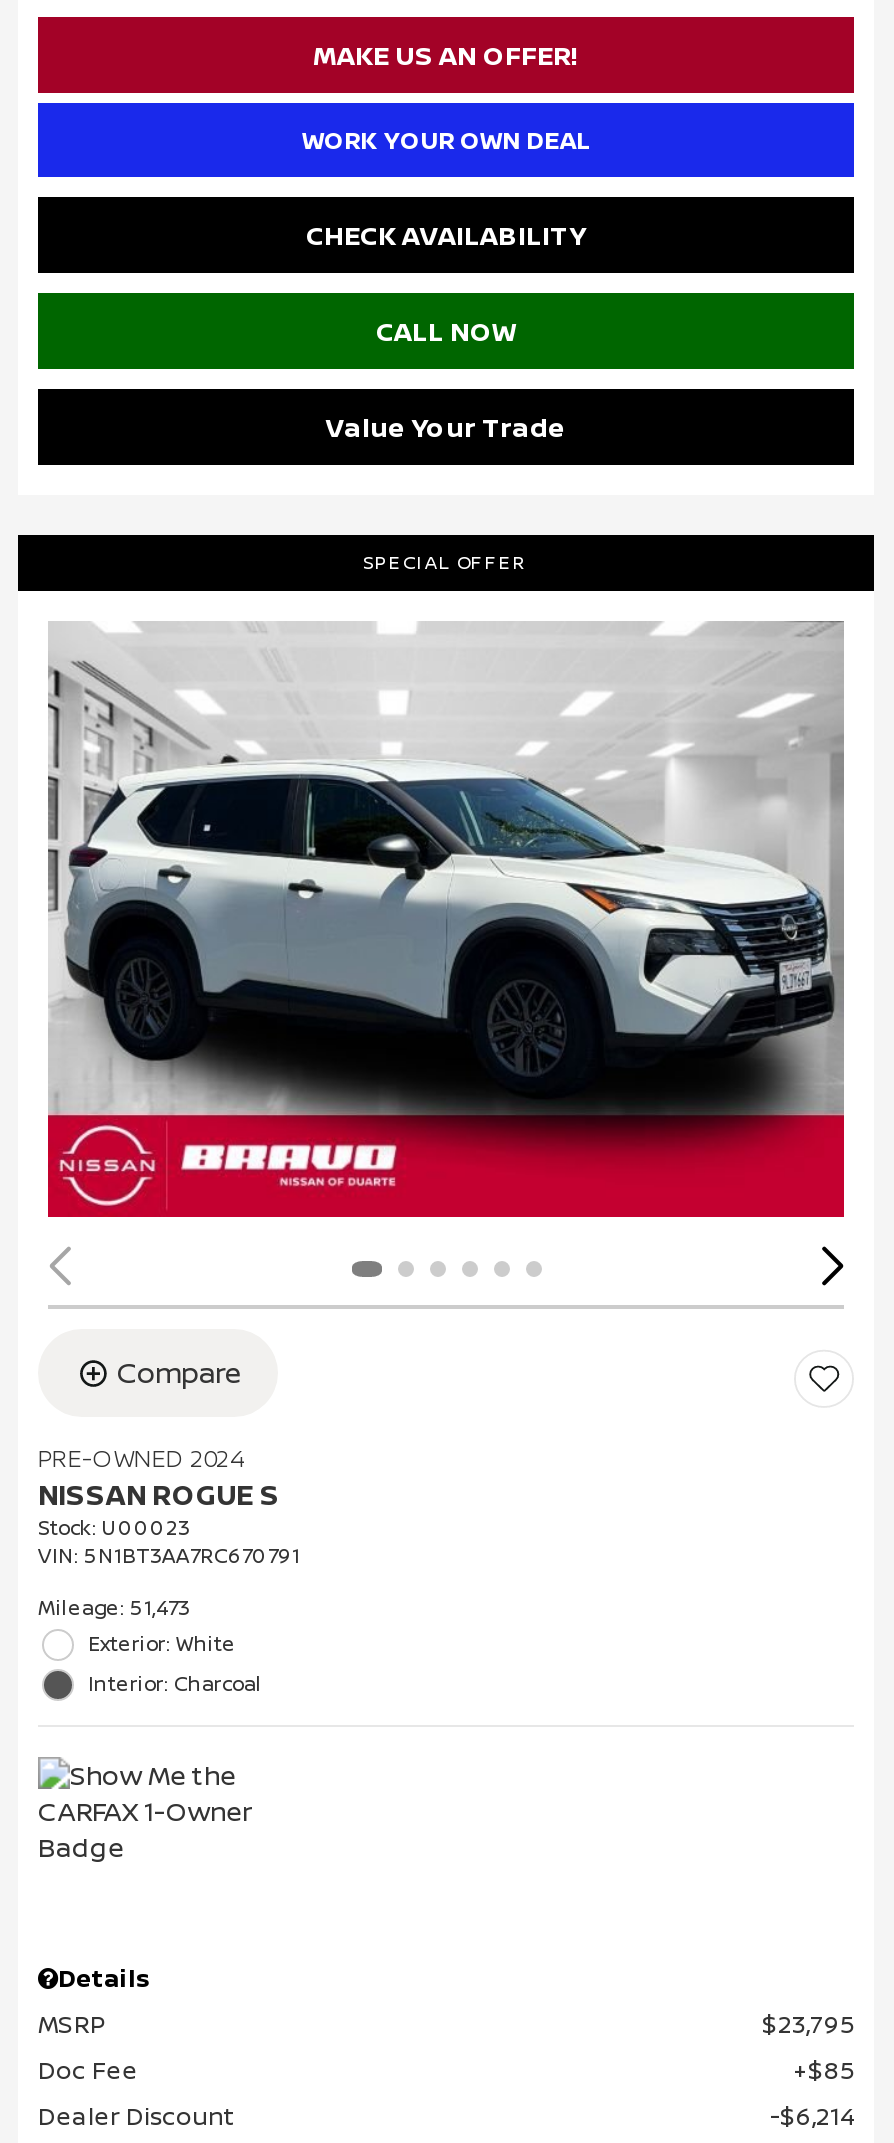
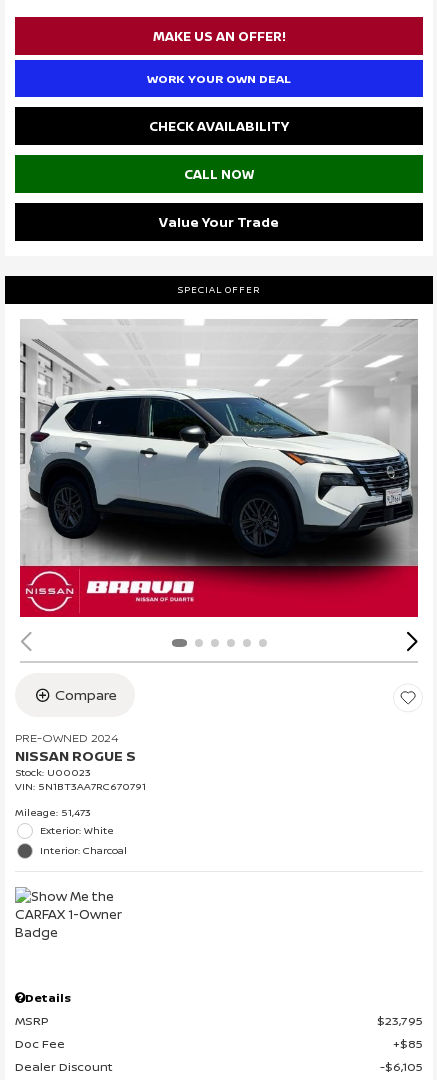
[780,2099,854,2133] $6,214 -> [385,1058,423,1075] $6,105

